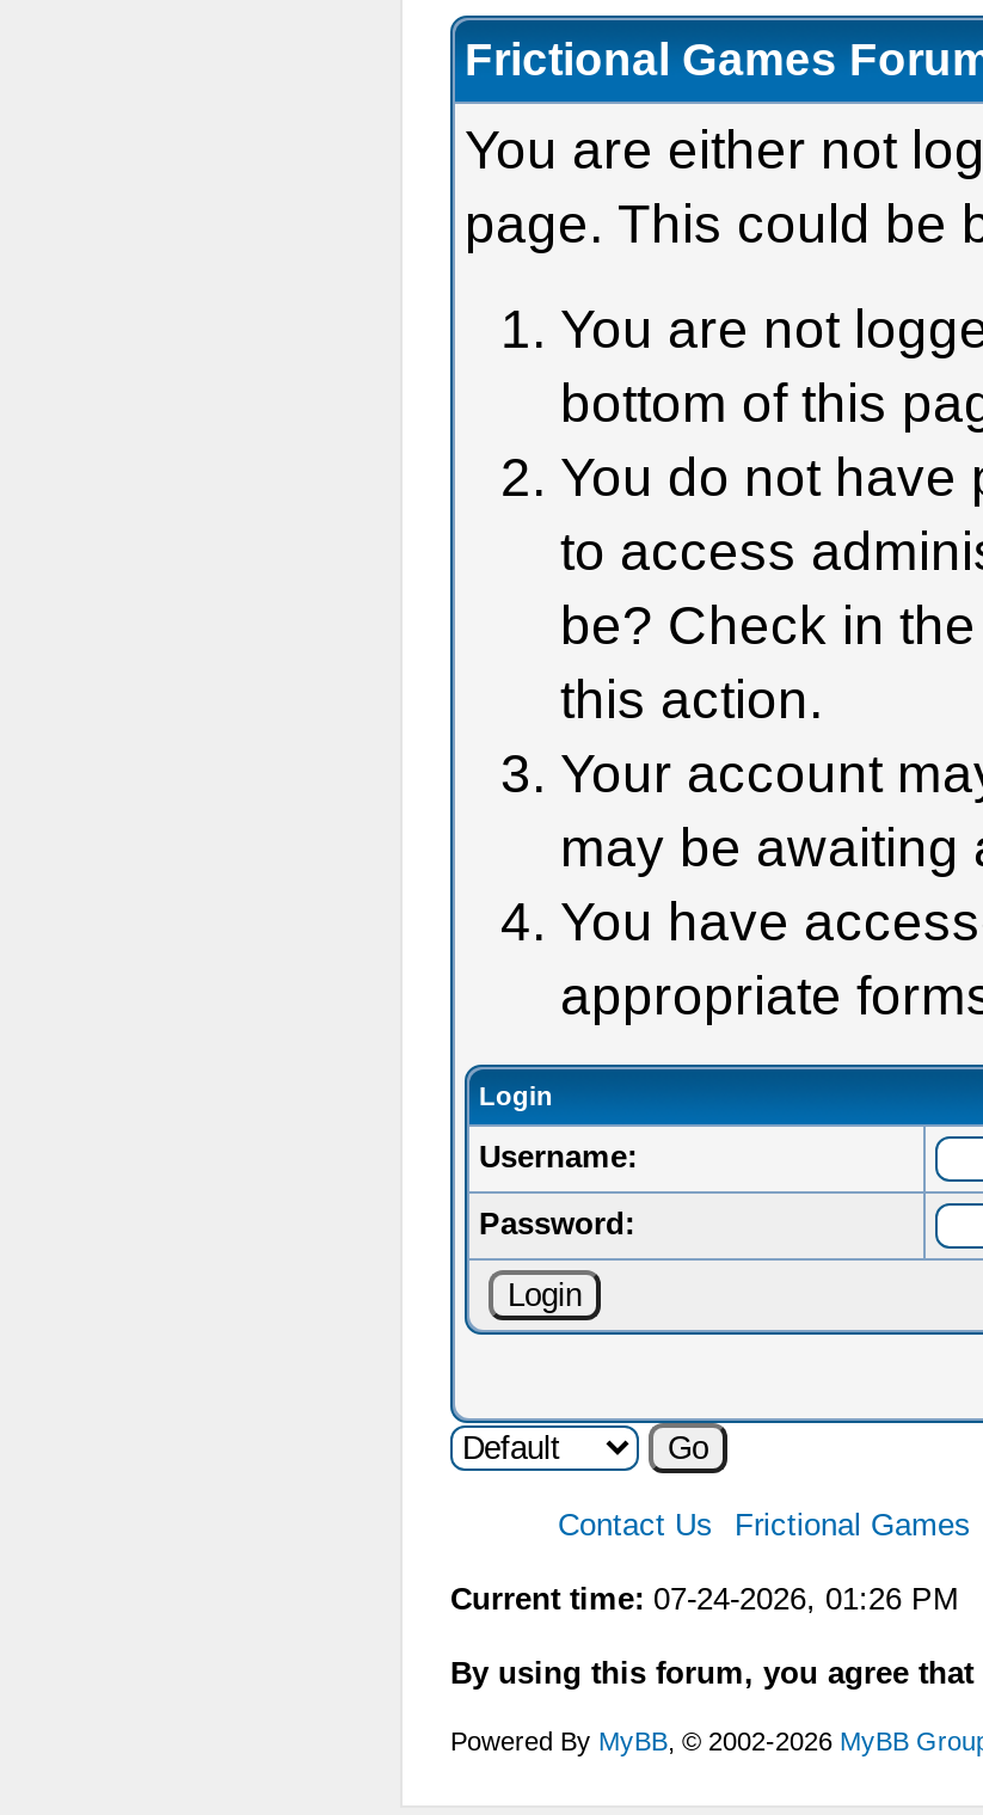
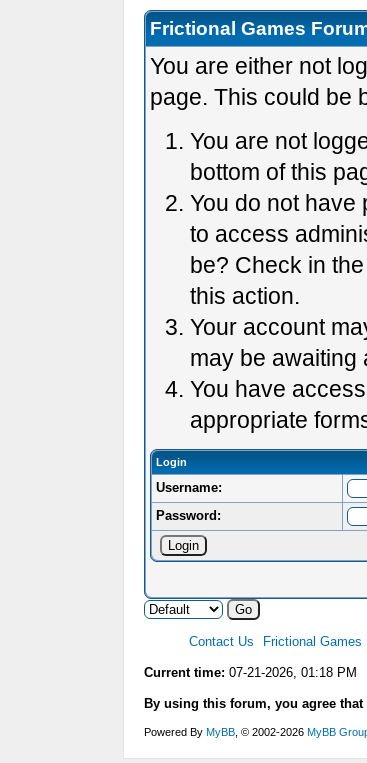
[450,1581,959,1617] Current time: 07-24-2026, 01:26 PM -> [144,665,357,680] Current time: 07-21-2026, 01:18 PM

